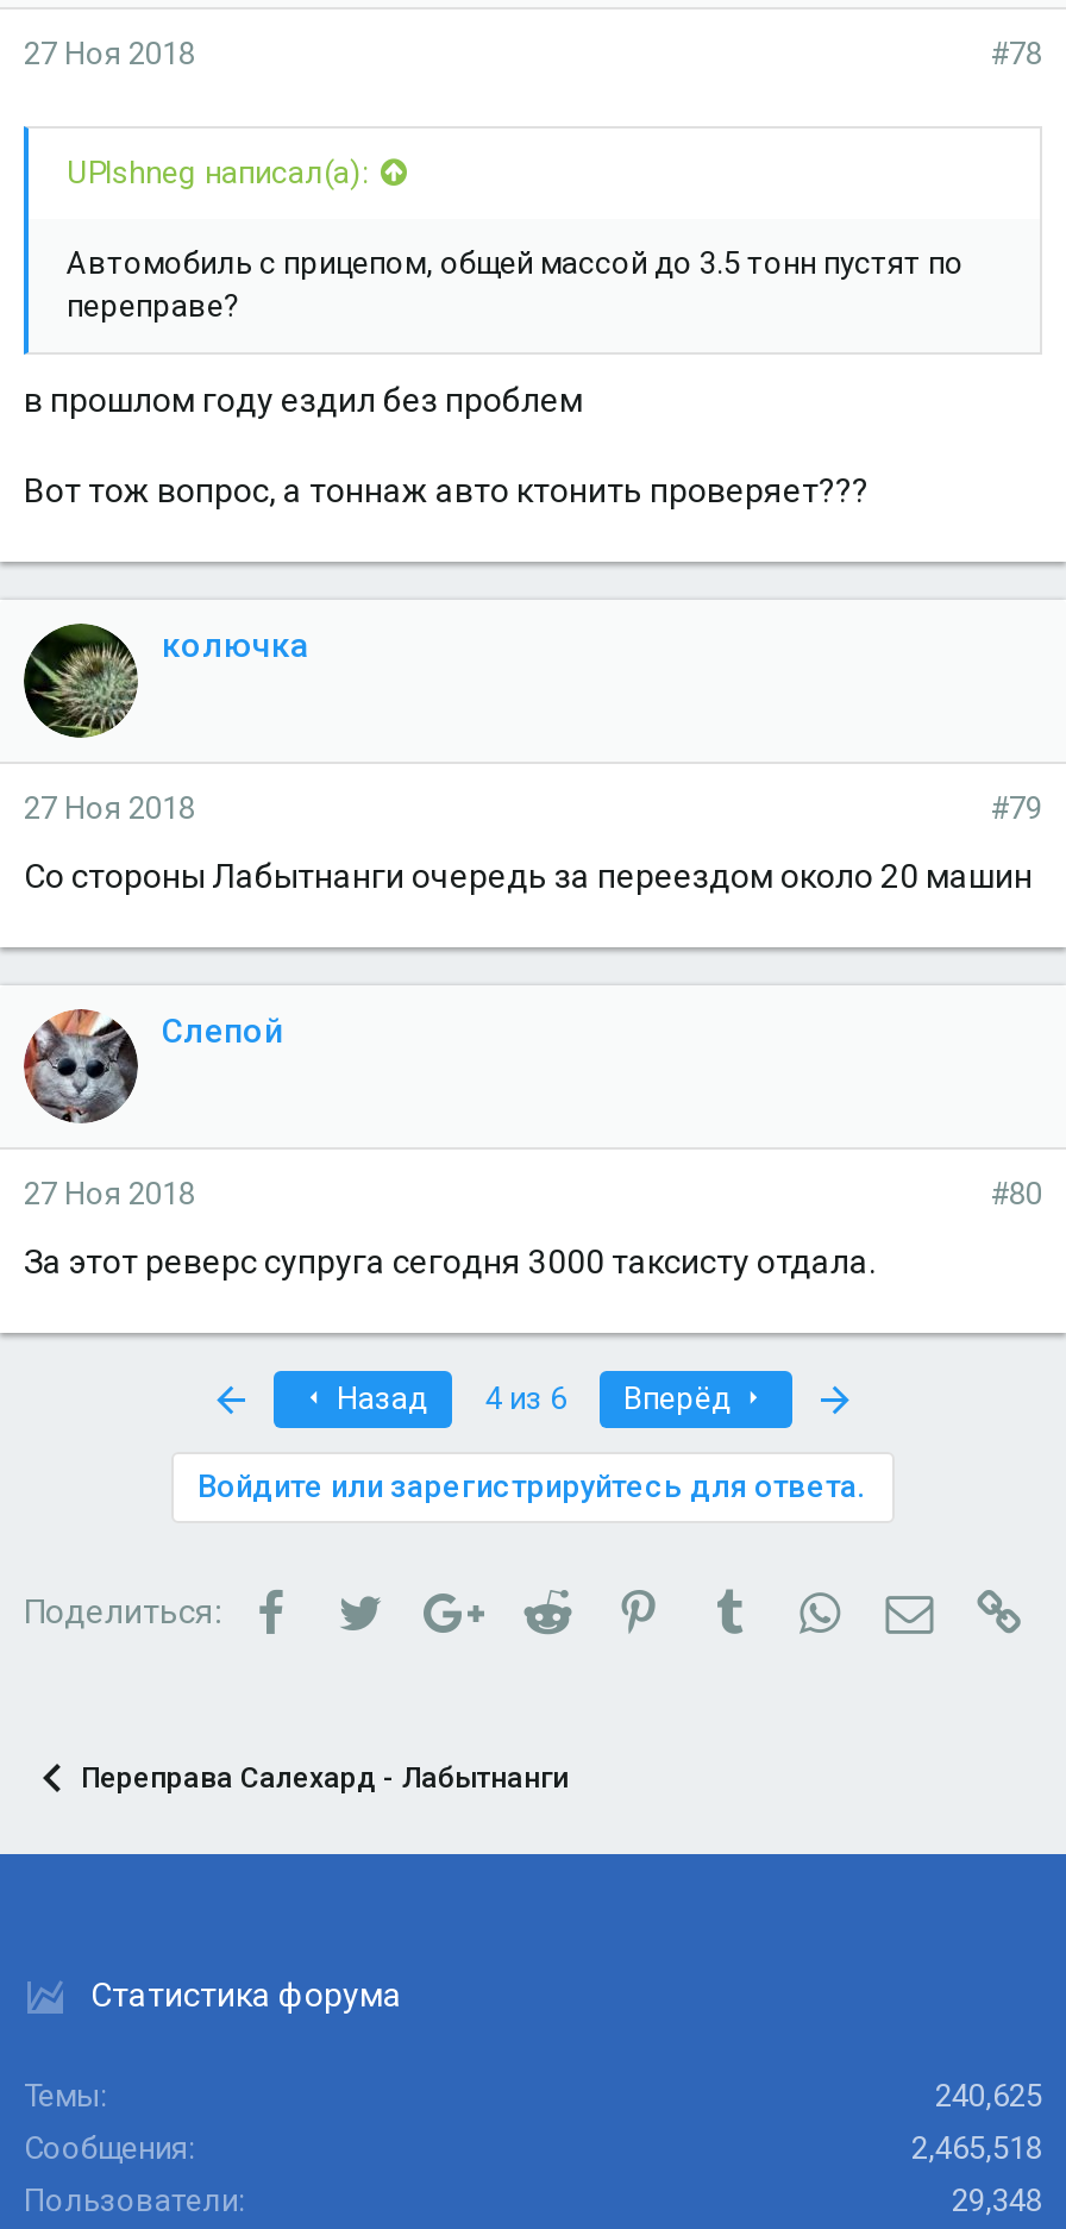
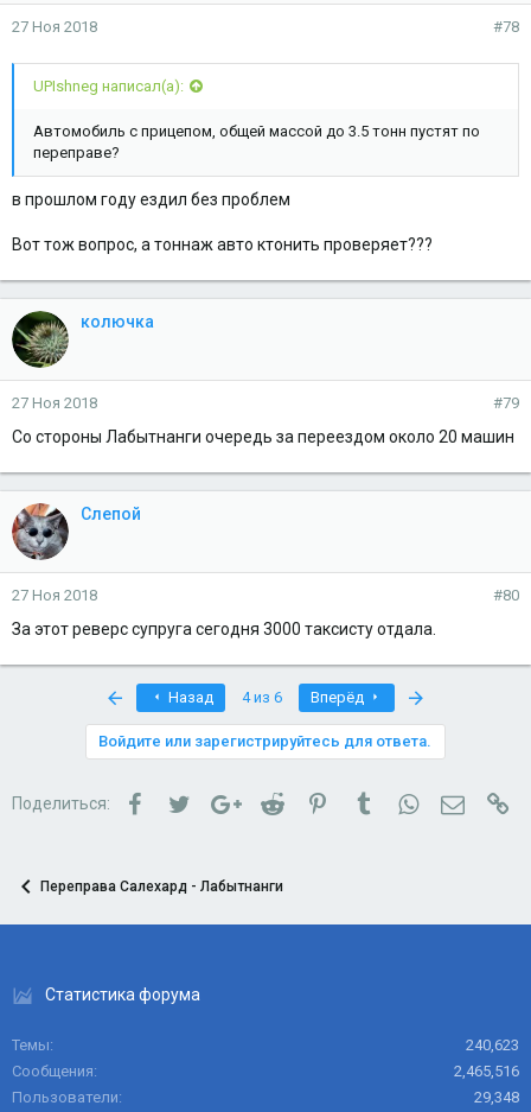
[935,2078,1042,2114] 240,625 -> [466,1036,519,1054] 240,623
[911,2130,1042,2166] 2,465,518 -> [454,1062,519,1080] 2,465,516

